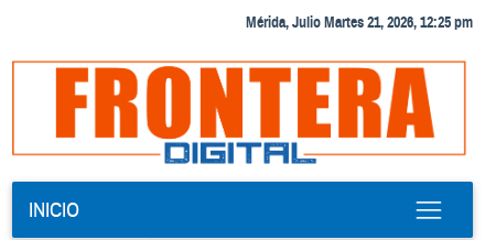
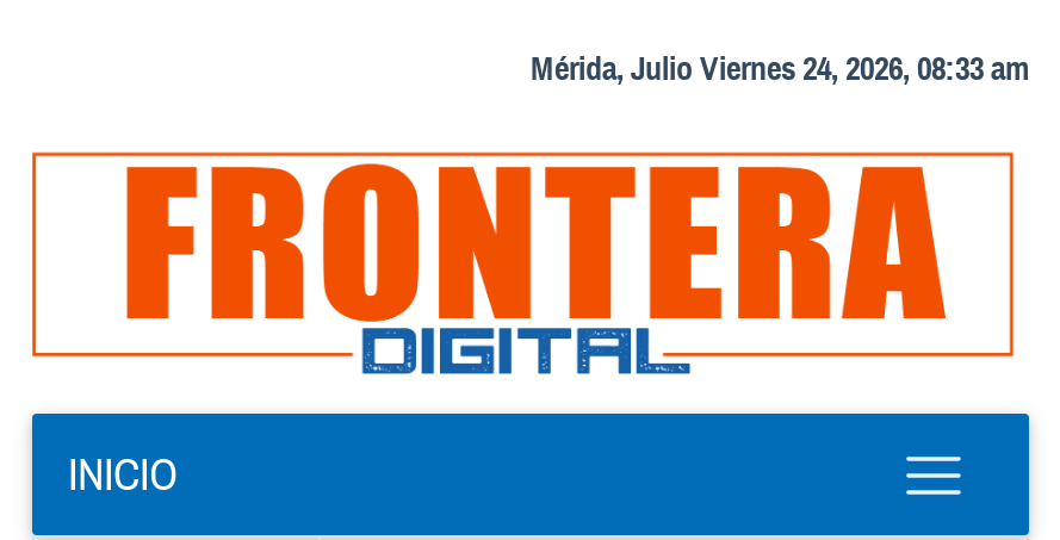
[246,13,473,32] Mérida, Julio Martes 21, 2026, 12:25 pm -> [531,49,1029,89] Mérida, Julio Viernes 24, 2026, 08:33 am

